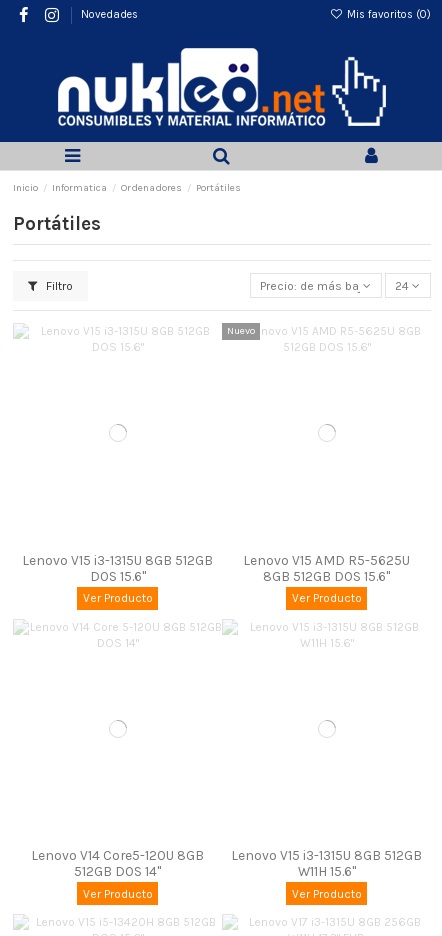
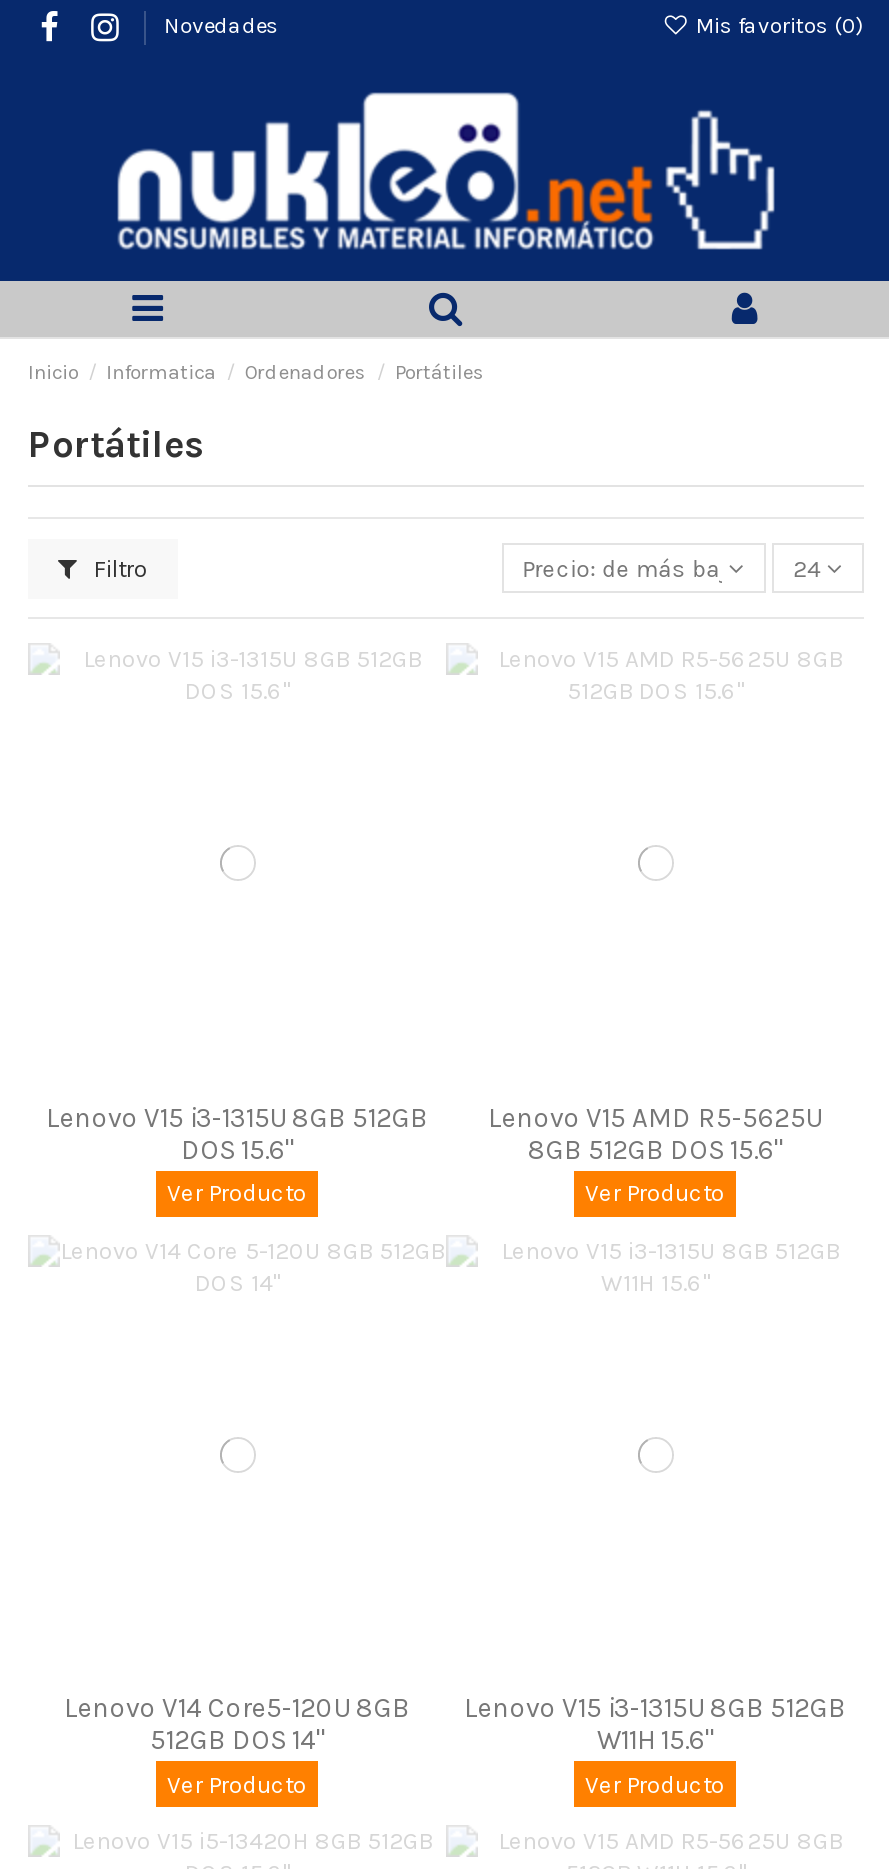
[227,325,255,337] Nuevo -> none

